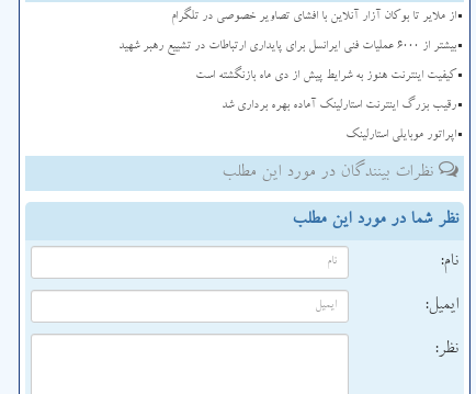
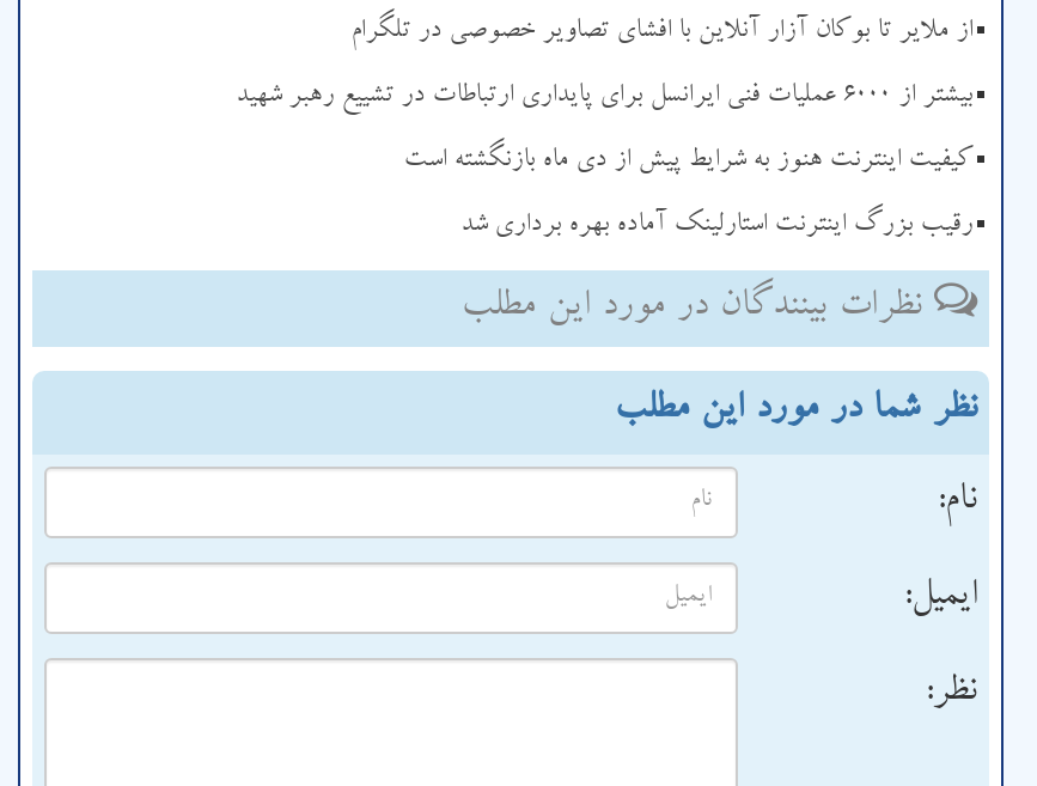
[345,128,456,143] اپراتور موبایلی استارلینک -> none

